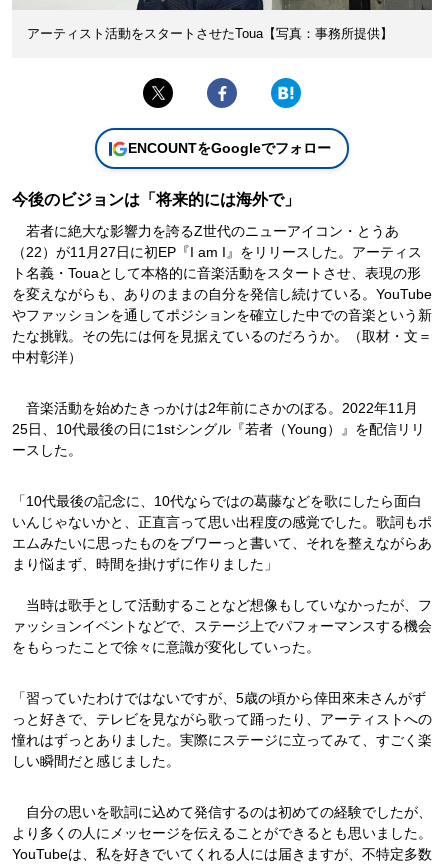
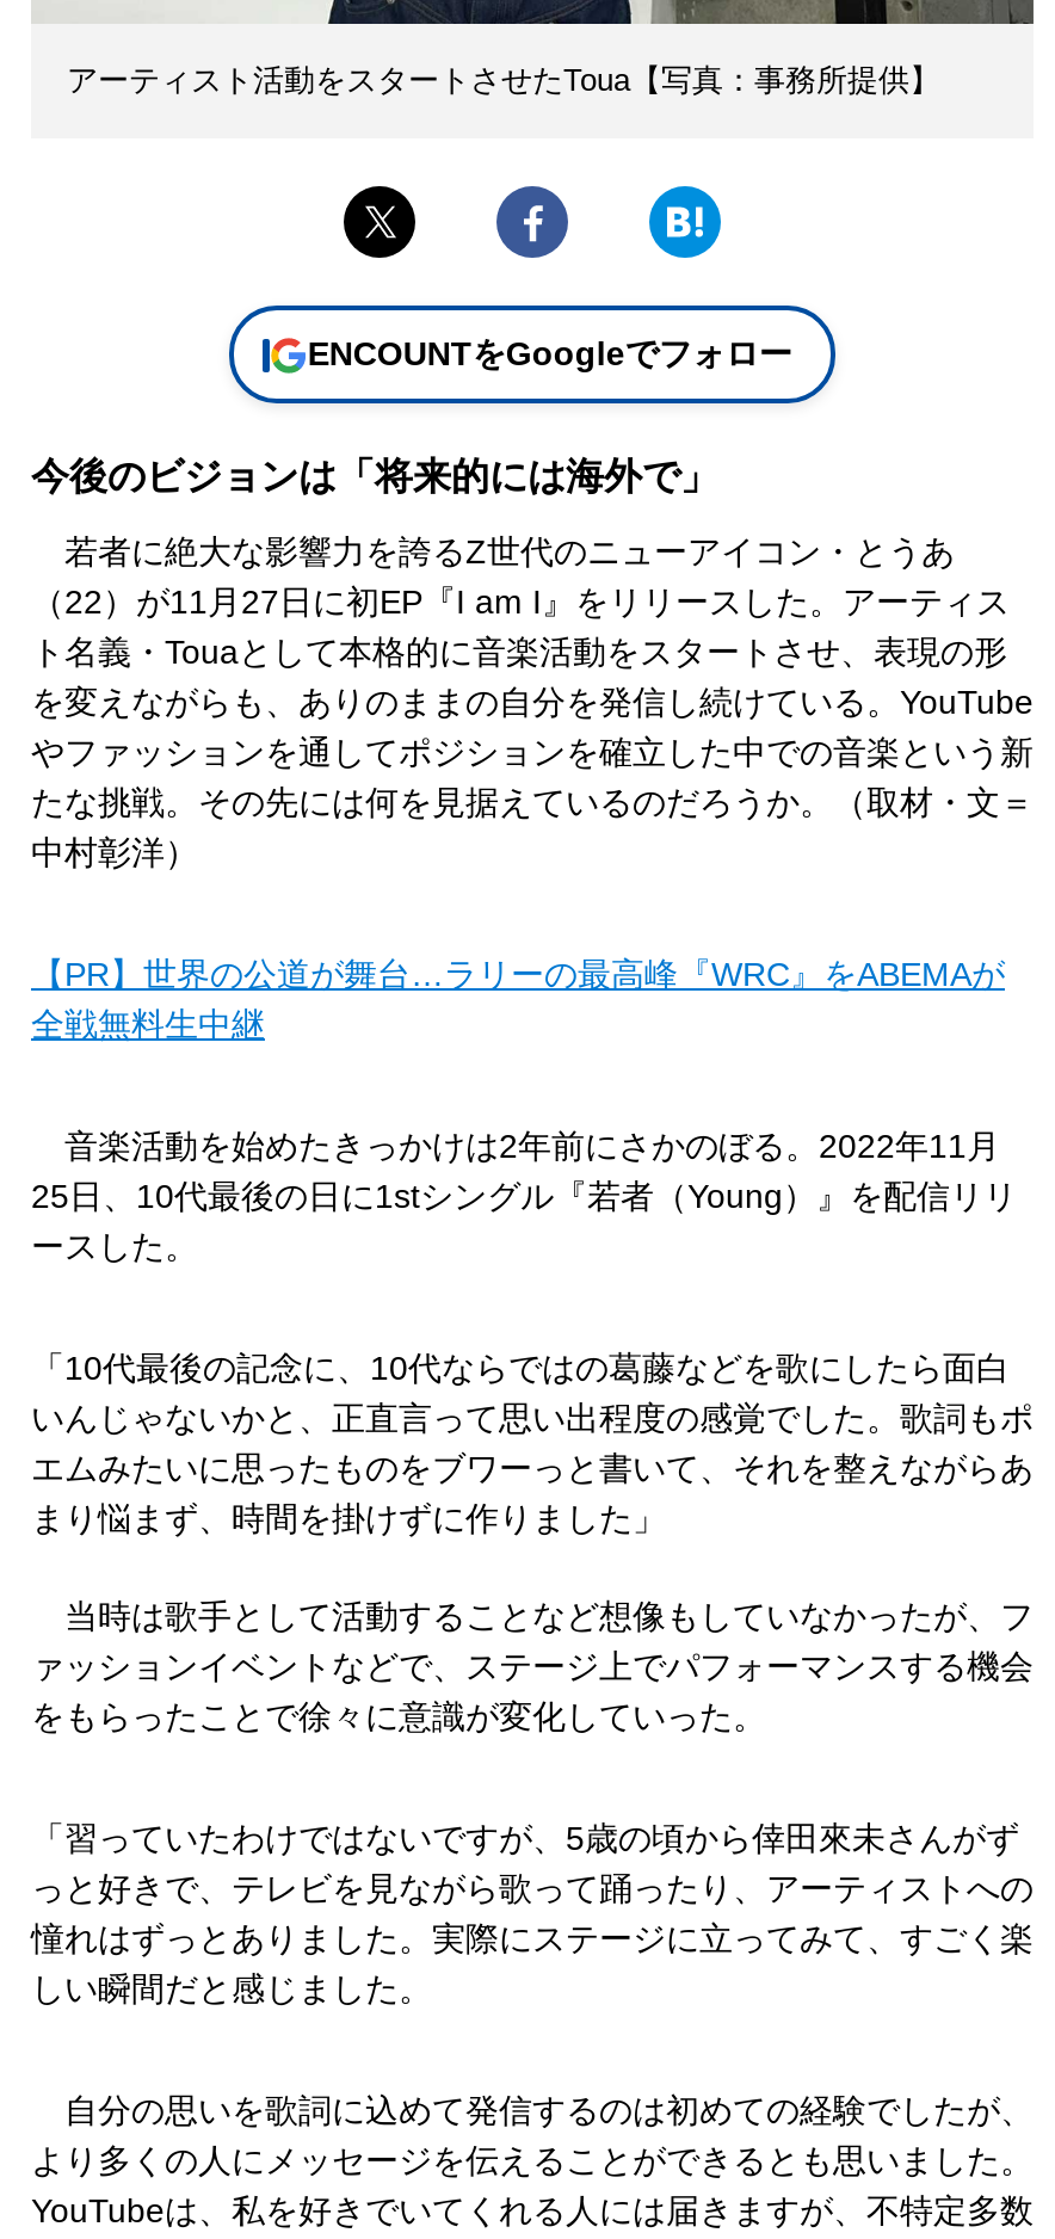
none -> [31,956,1005,1044] 【PR】世界の公道が舞台…ラリーの最高峰『WRC』をABEMAが | 全戦無料生中継

